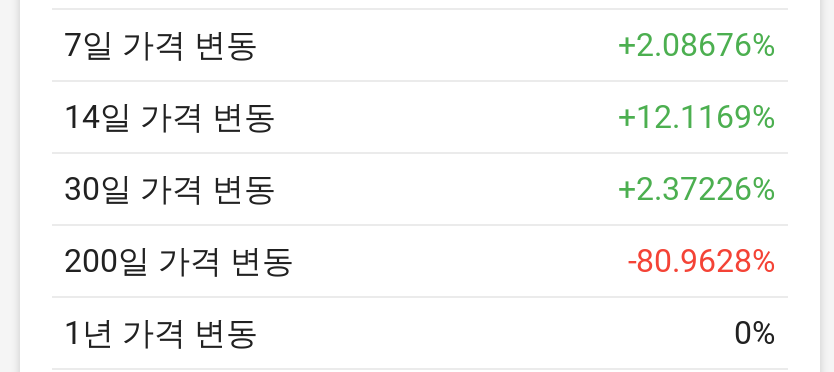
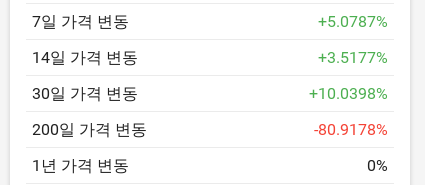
[618,25,776,63] +2.08676% -> [318,11,388,30] +5.0787%
[618,97,776,135] +12.1169% -> [318,47,388,66] +3.5177%
[618,169,776,207] +2.37226% -> [309,83,388,102] +10.0398%
[628,241,776,279] -80.9628% -> [314,119,388,138] -80.9178%

